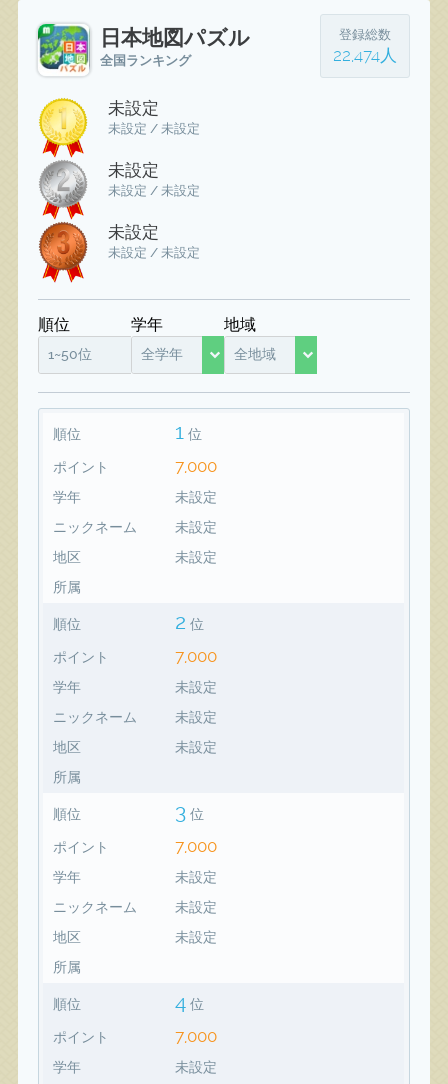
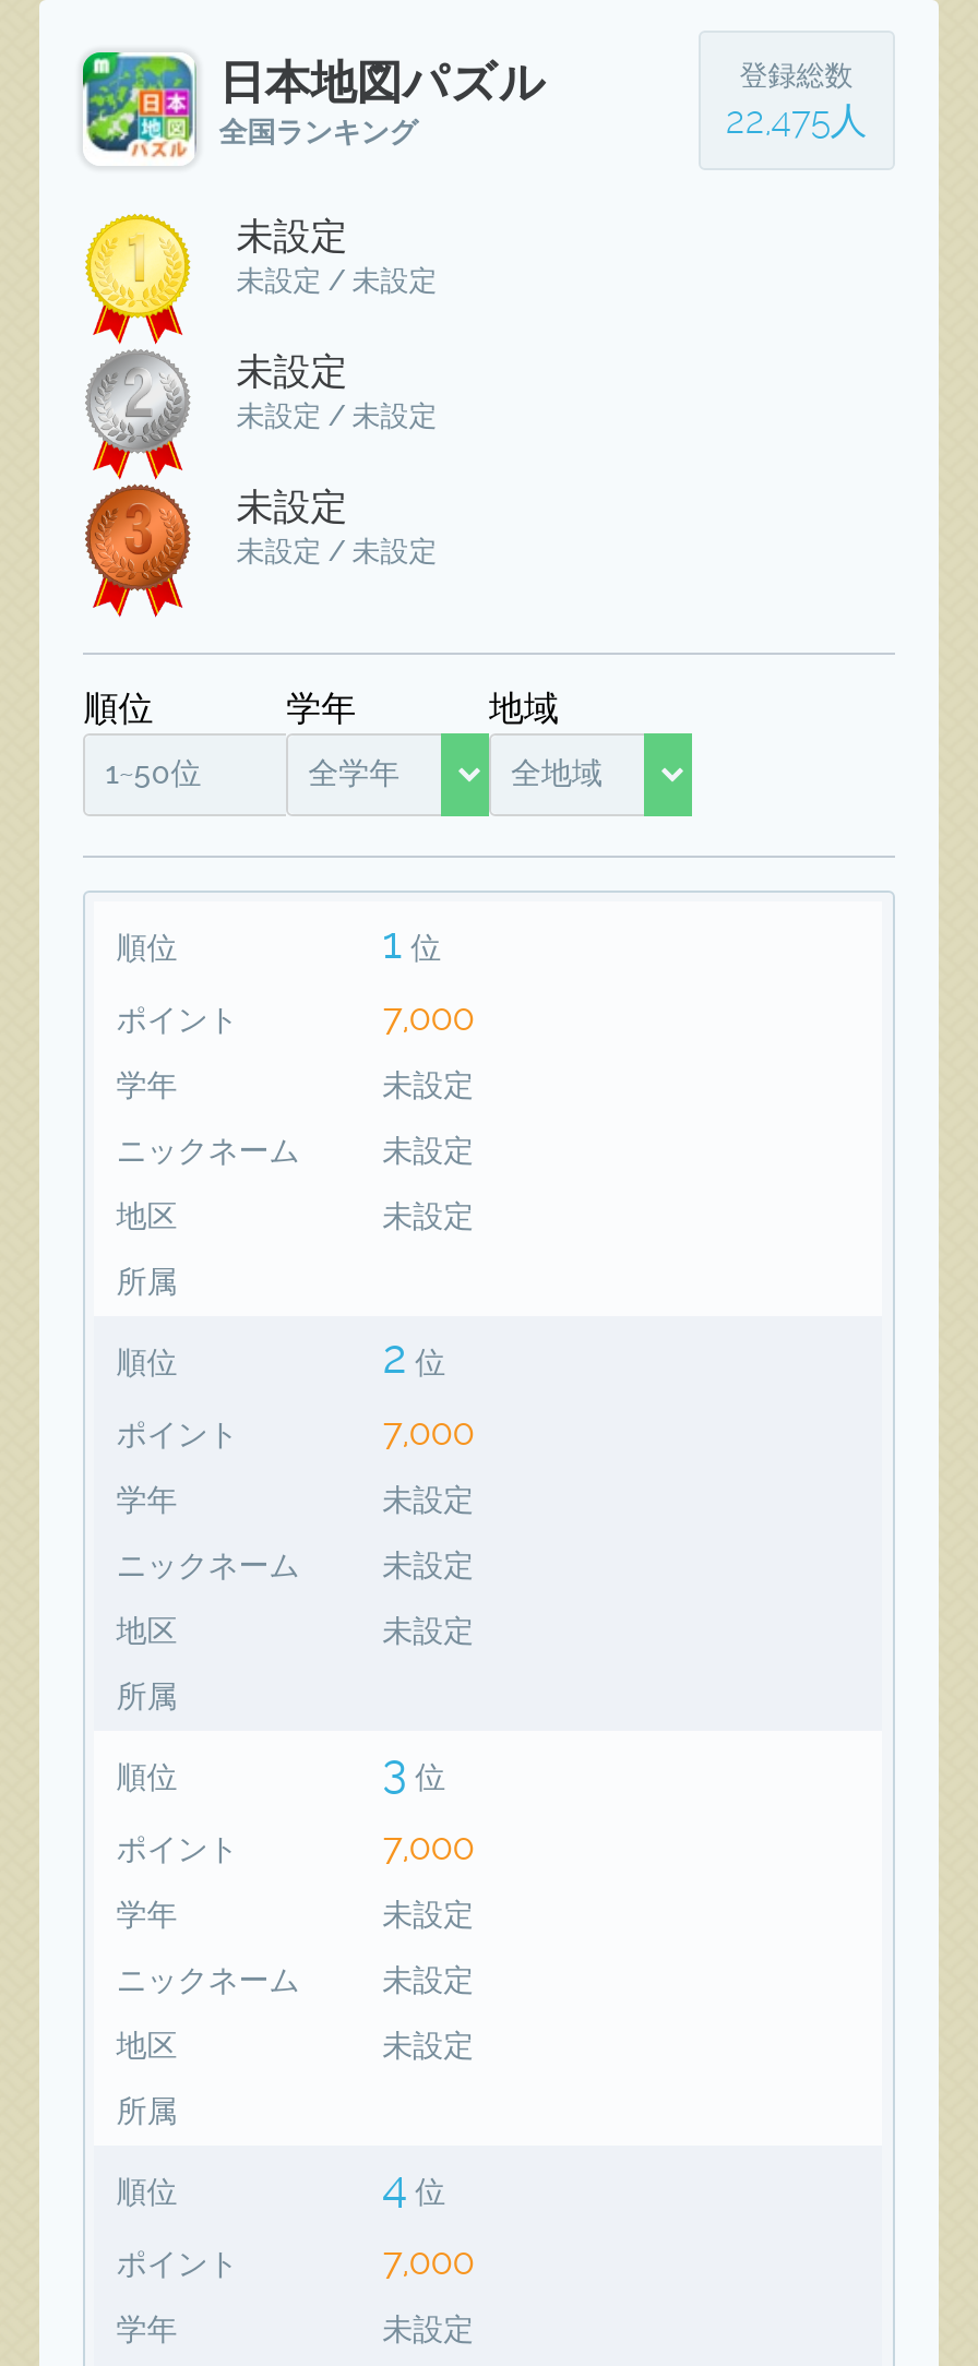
[333,45,397,65] 22,474人 -> [725,97,867,141] 22,475人

